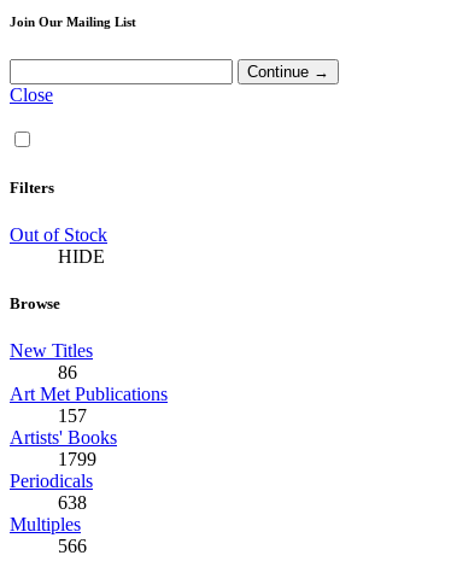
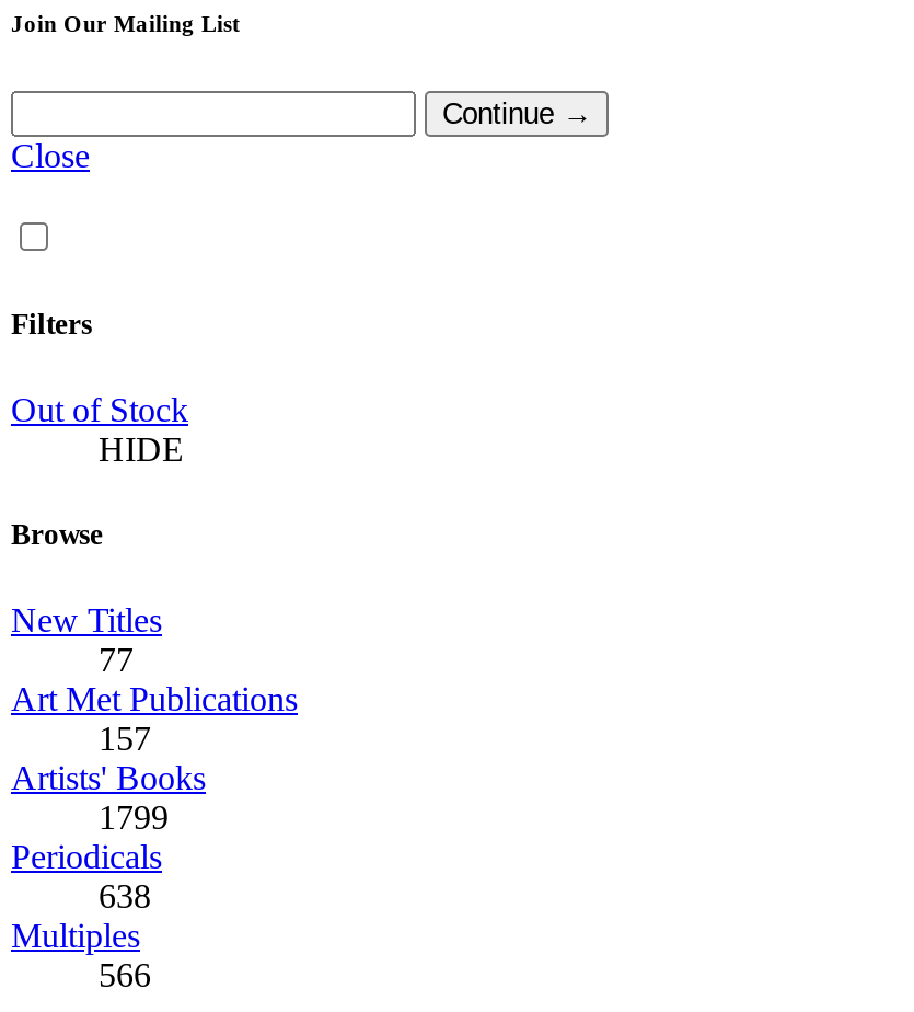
[58,362,77,383] 86 -> [99,641,134,679] 77

